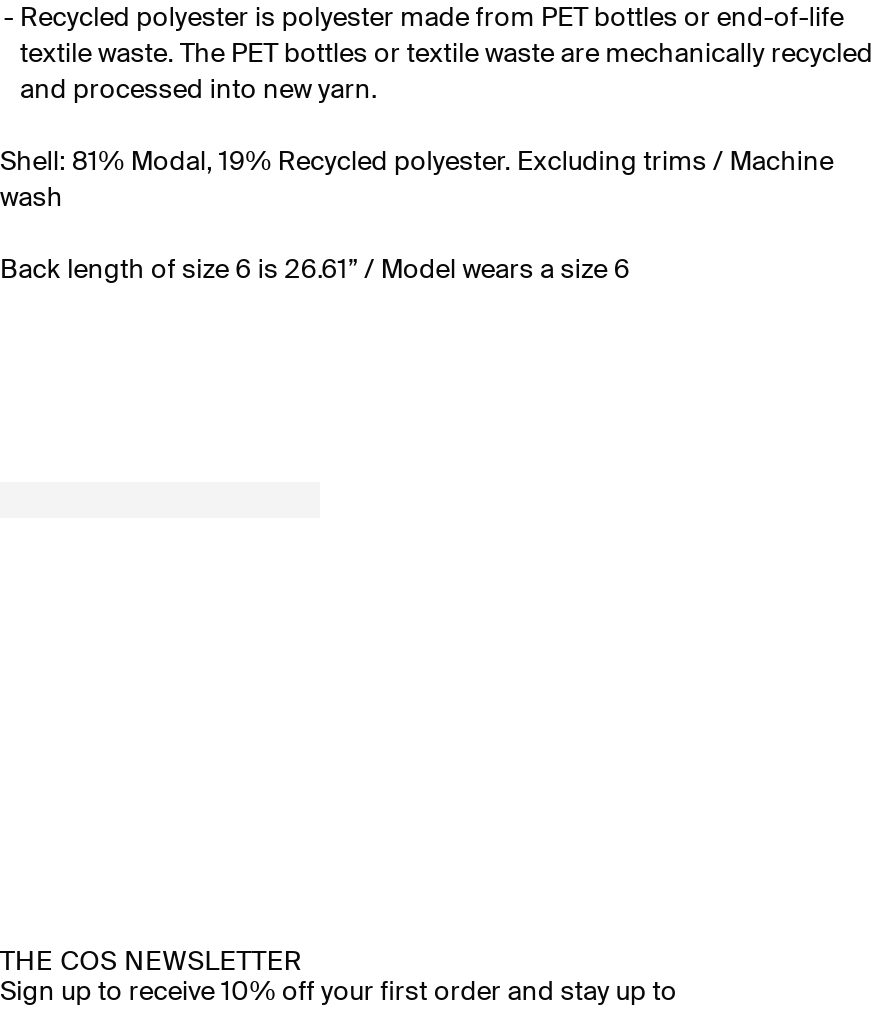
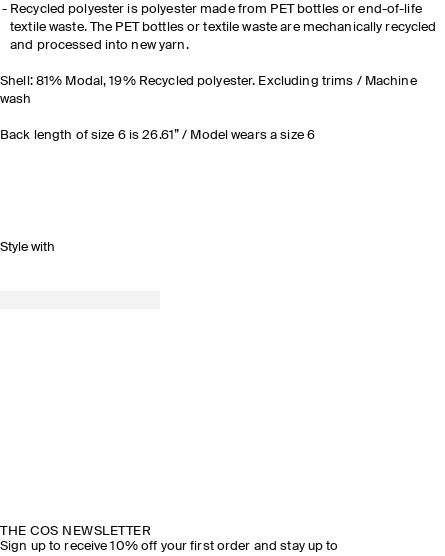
none -> [0,241,55,254] Style with

